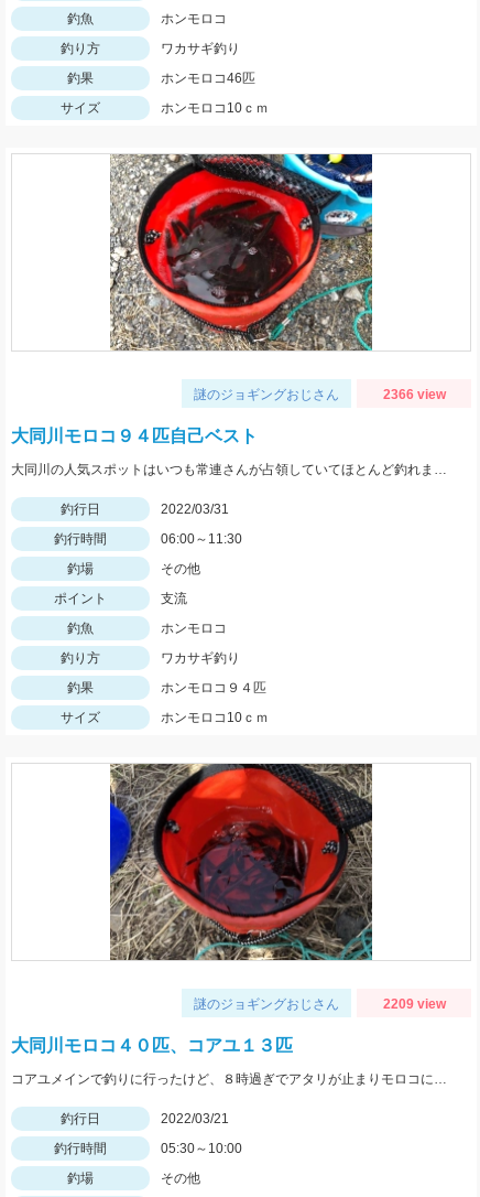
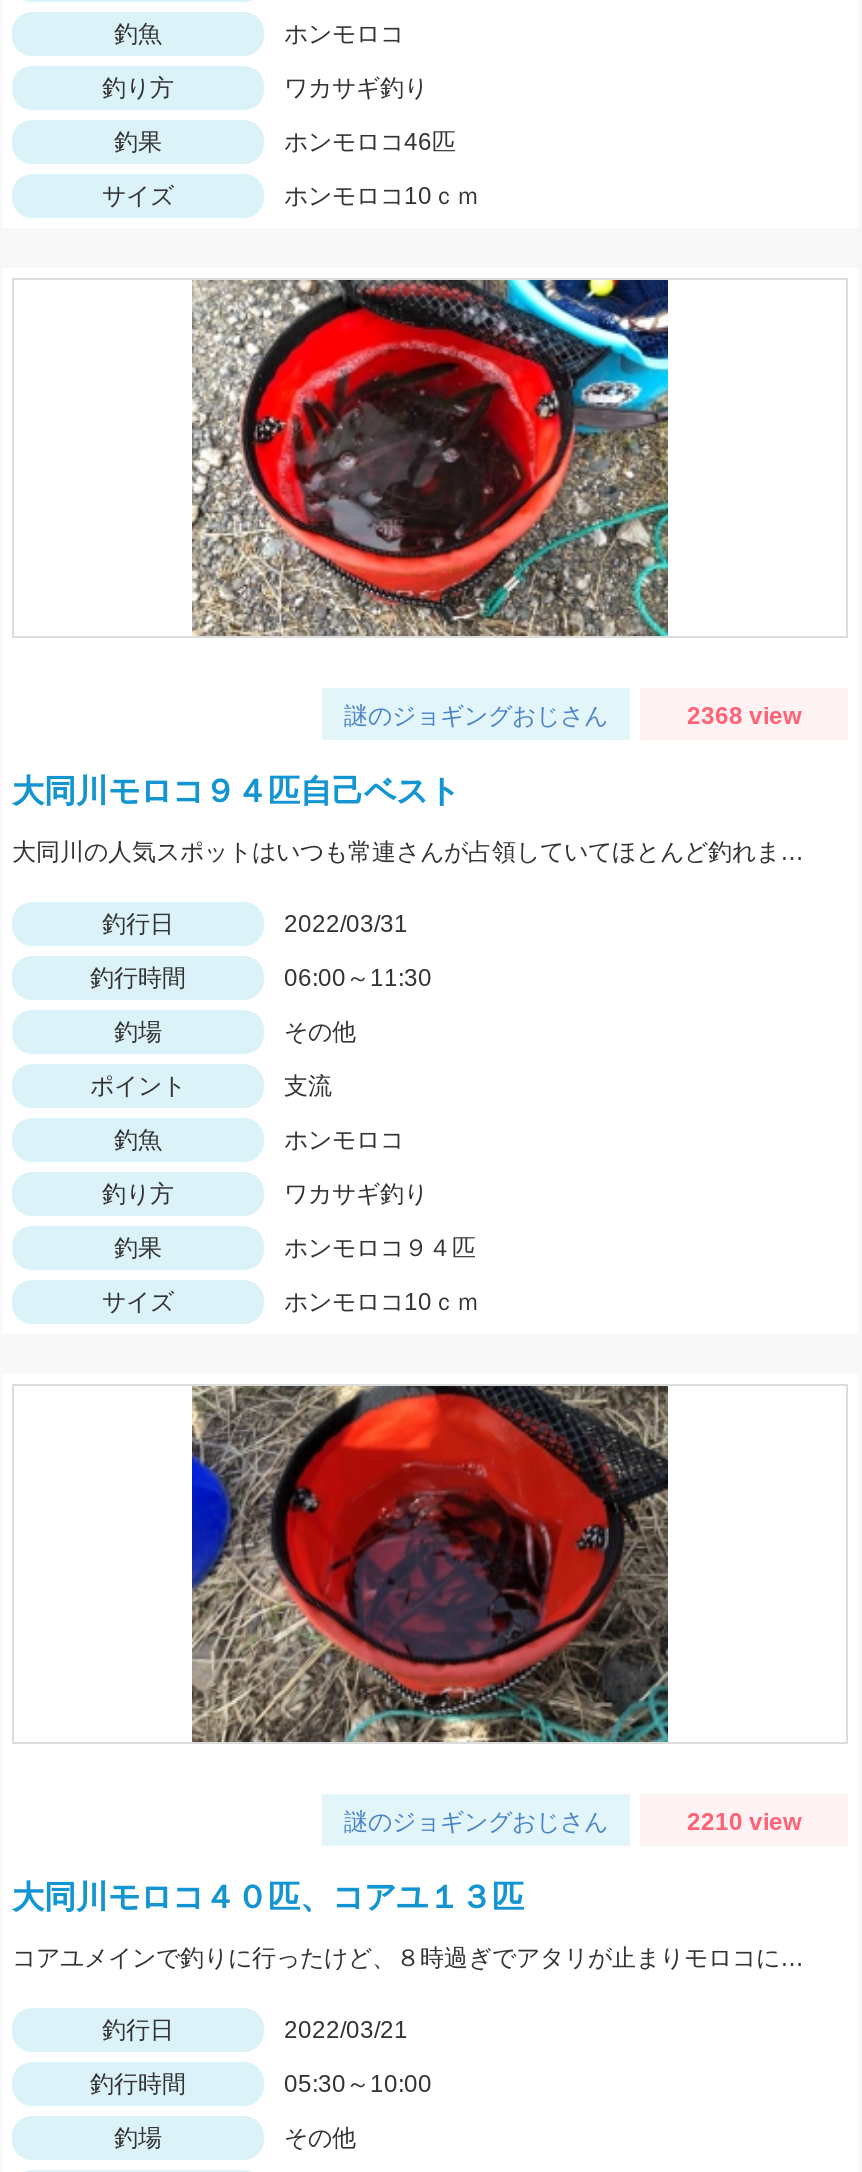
[383,387,445,402] 2366 view -> [687,702,801,730] 2368 view
[383,996,445,1012] 2209 view -> [687,1808,801,1836] 2210 view

